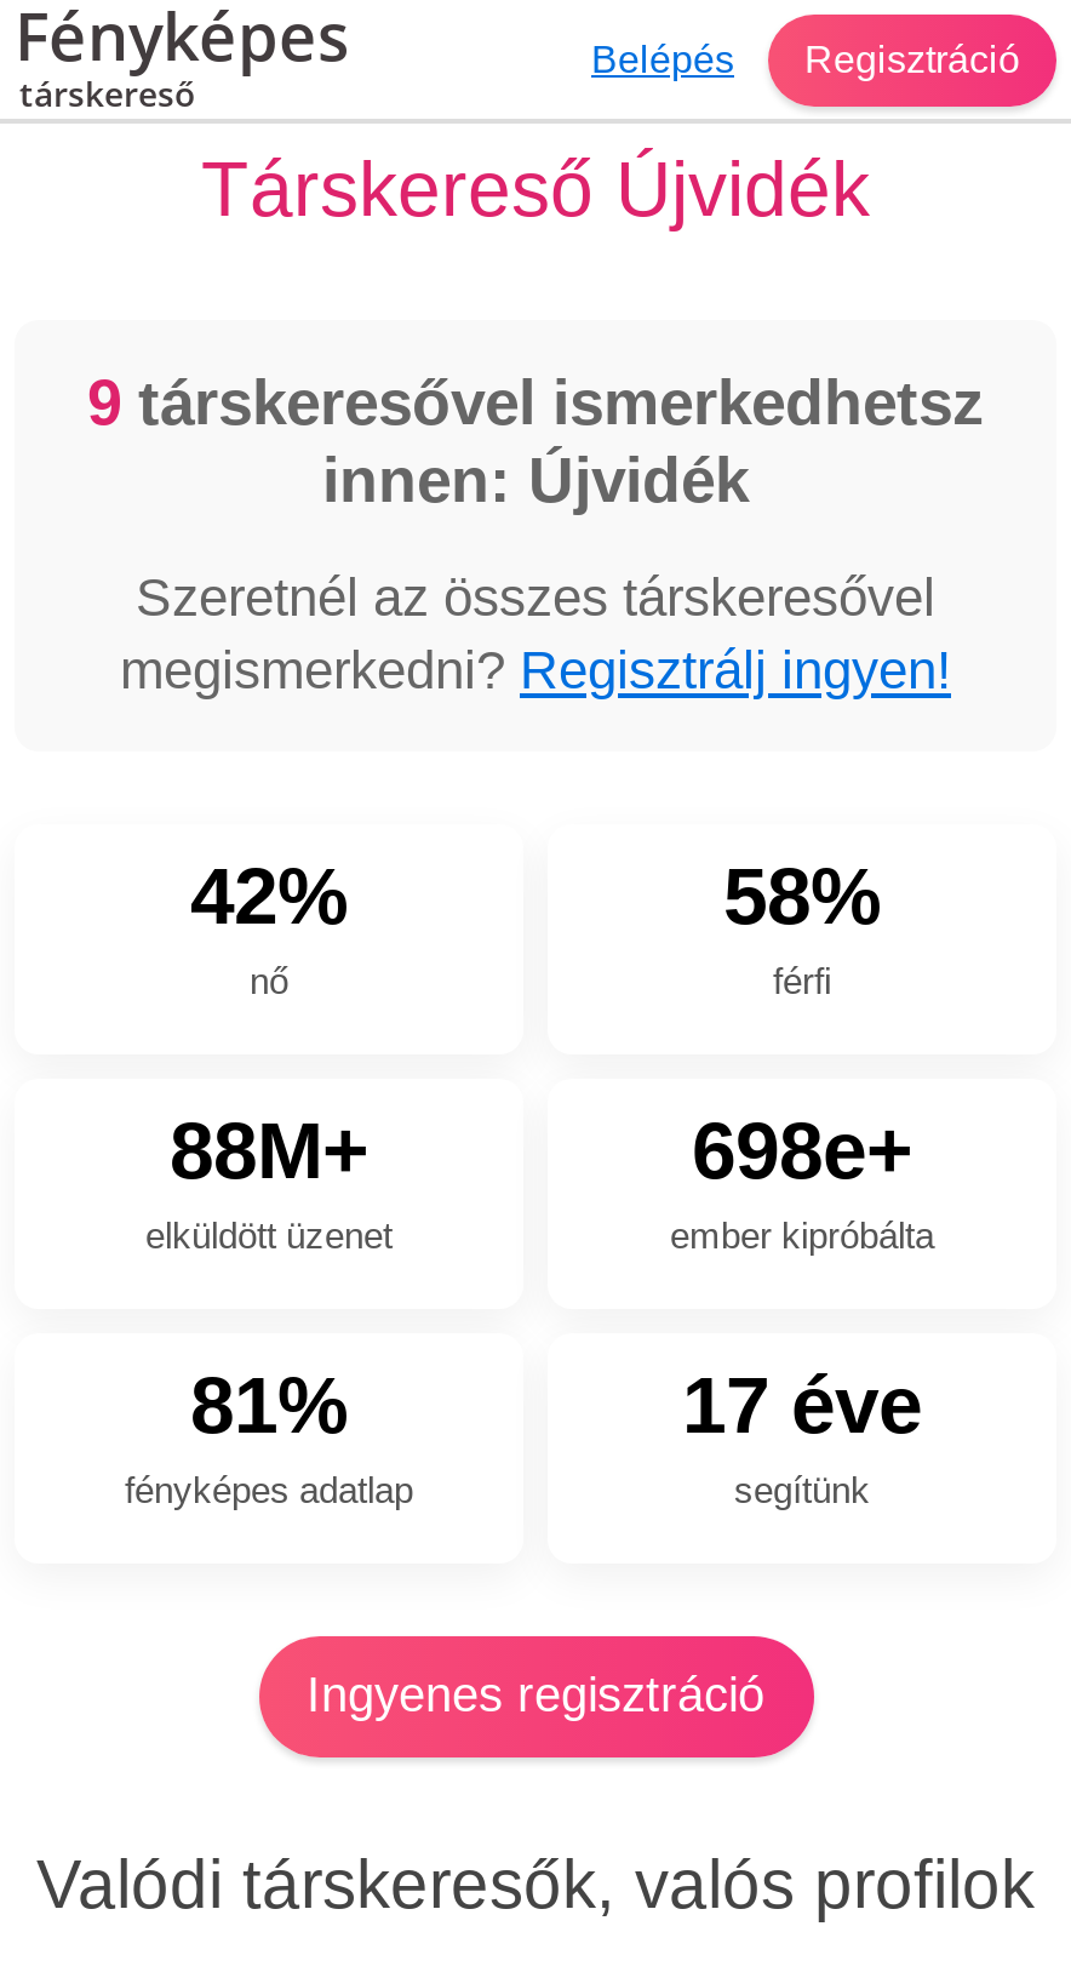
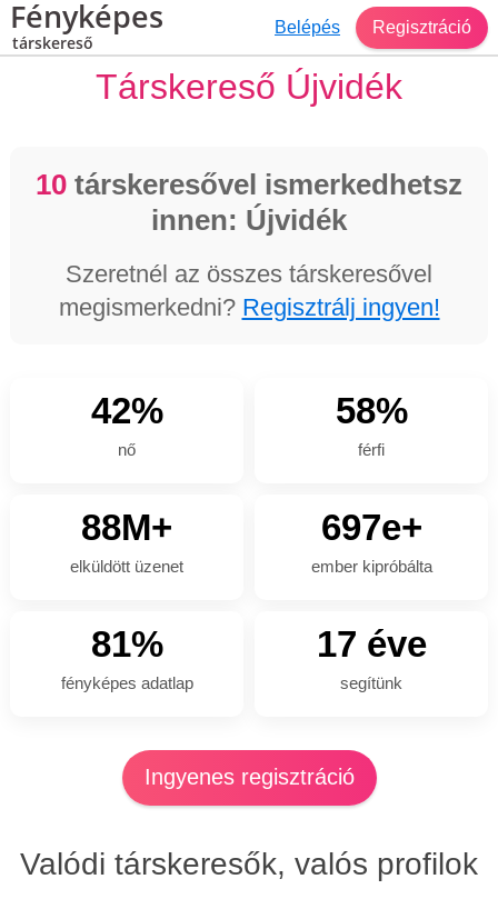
[87,366,984,439] 9 társkeresővel ismerkedhetsz -> [36,168,462,201] 10 társkeresővel ismerkedhetsz
[692,1105,912,1195] 698e+ -> [321,507,422,548] 697e+

